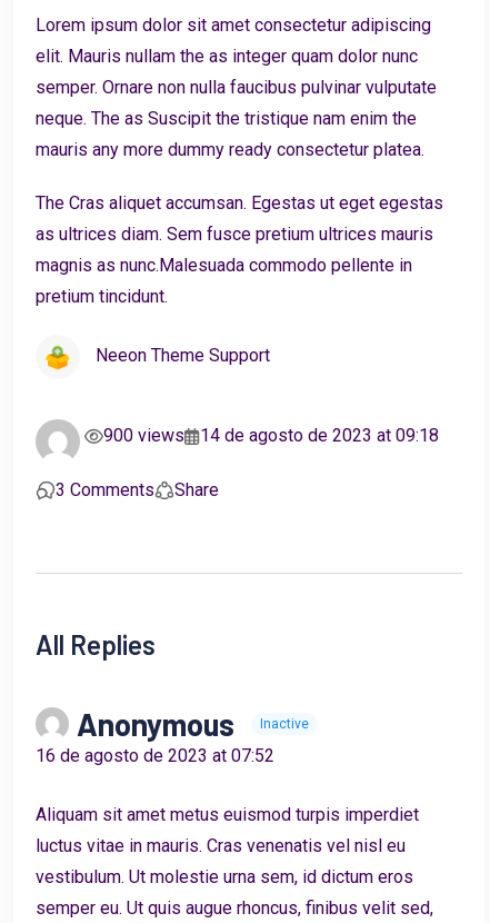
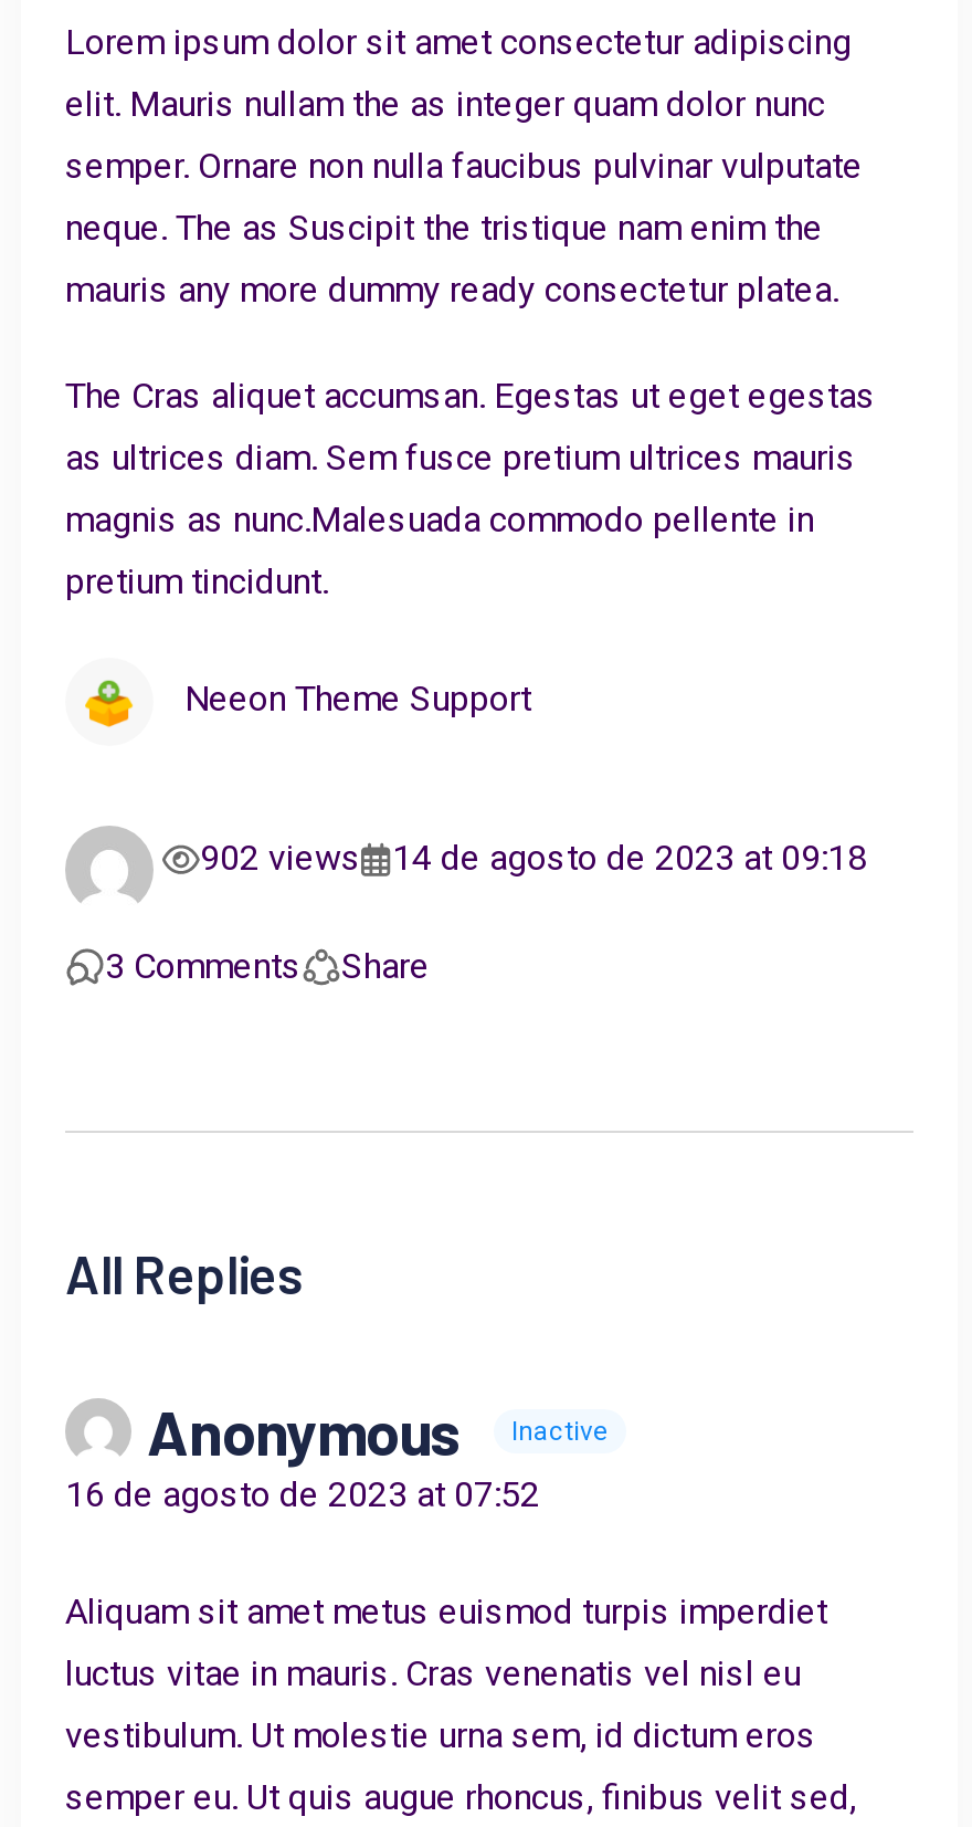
[103,424,439,445] 900 views 14 de agosto de 2023 at 09:18 -> [200,836,867,878] 902 views 14 de agosto de 2023 at 09:18

